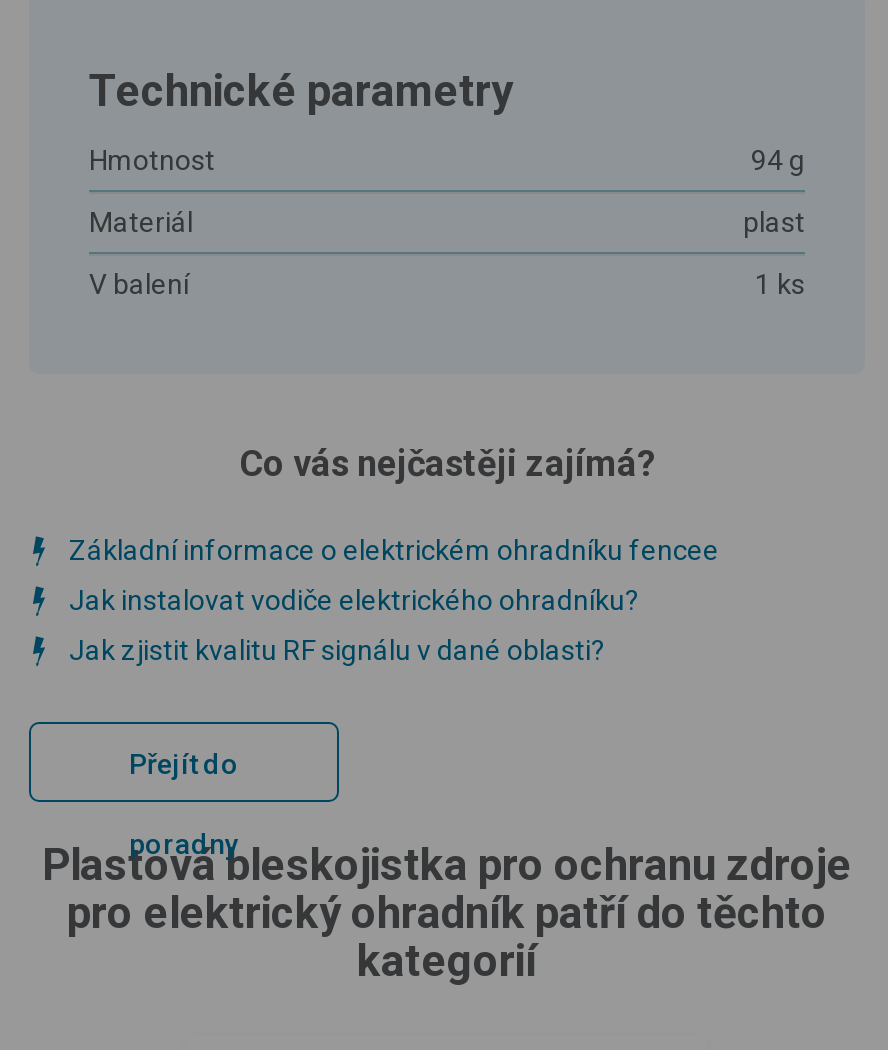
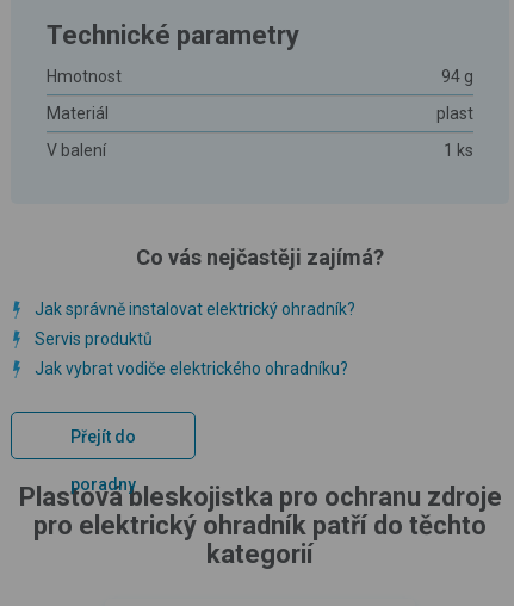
[69,534,719,566] Základní informace o elektrickém ohradníku fencee -> [35,299,355,319] Jak správně instalovat elektrický ohradník?
[69,584,639,616] Jak instalovat vodiče elektrického ohradníku? -> [35,329,153,348] Servis produktů
[69,634,605,666] Jak zjistit kvalitu RF signálu v dané oblasti? -> [35,359,348,378] Jak vybrat vodiče elektrického ohradníku?

